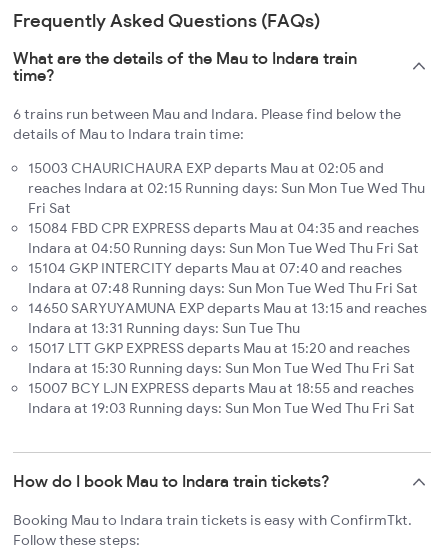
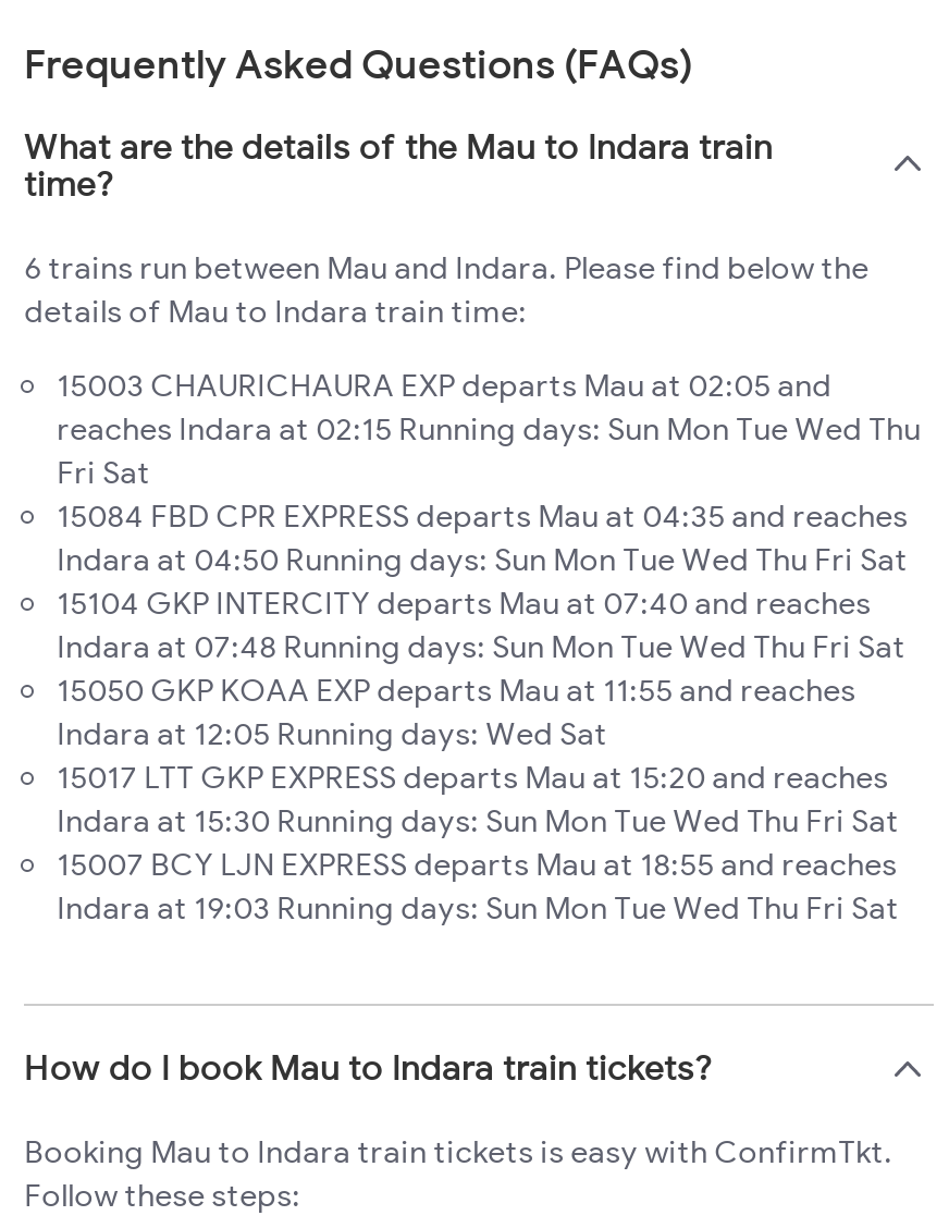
[28,299,427,337] 14650 SARYUYAMUNA EXP departs Mau at 13:15 and reaches | Indara at 13:31 Running days: Sun Tue Thu -> [57,671,855,754] 15050 GKP KOAA EXP departs Mau at 11:55 and reaches | Indara at 12:05 Running days: Wed Sat

